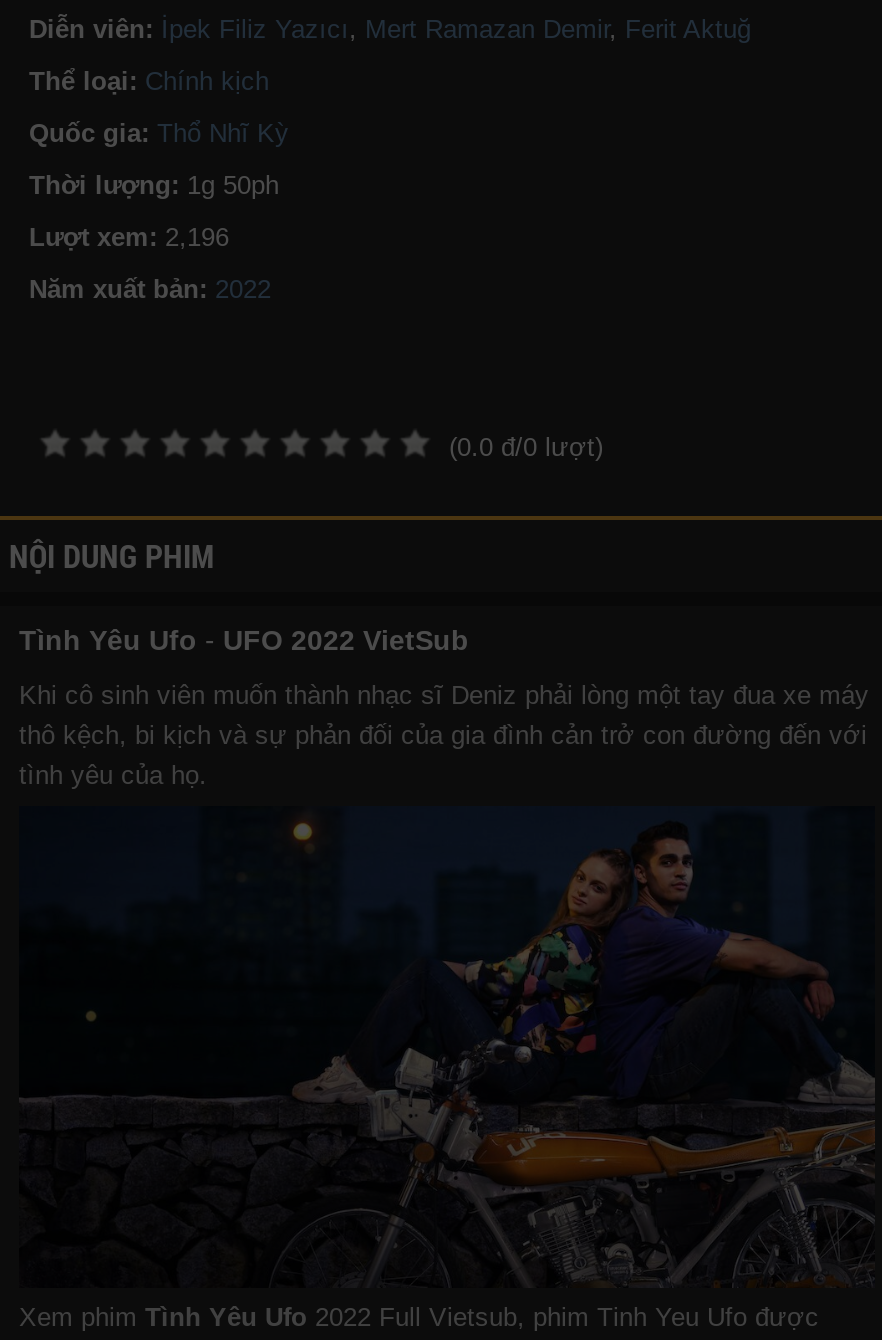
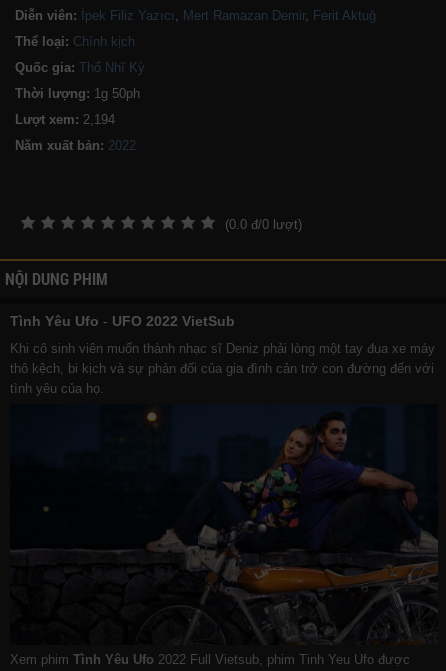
[29,222,229,252] Lượt xem: 2,196 -> [15,112,115,127] Lượt xem: 2,194

